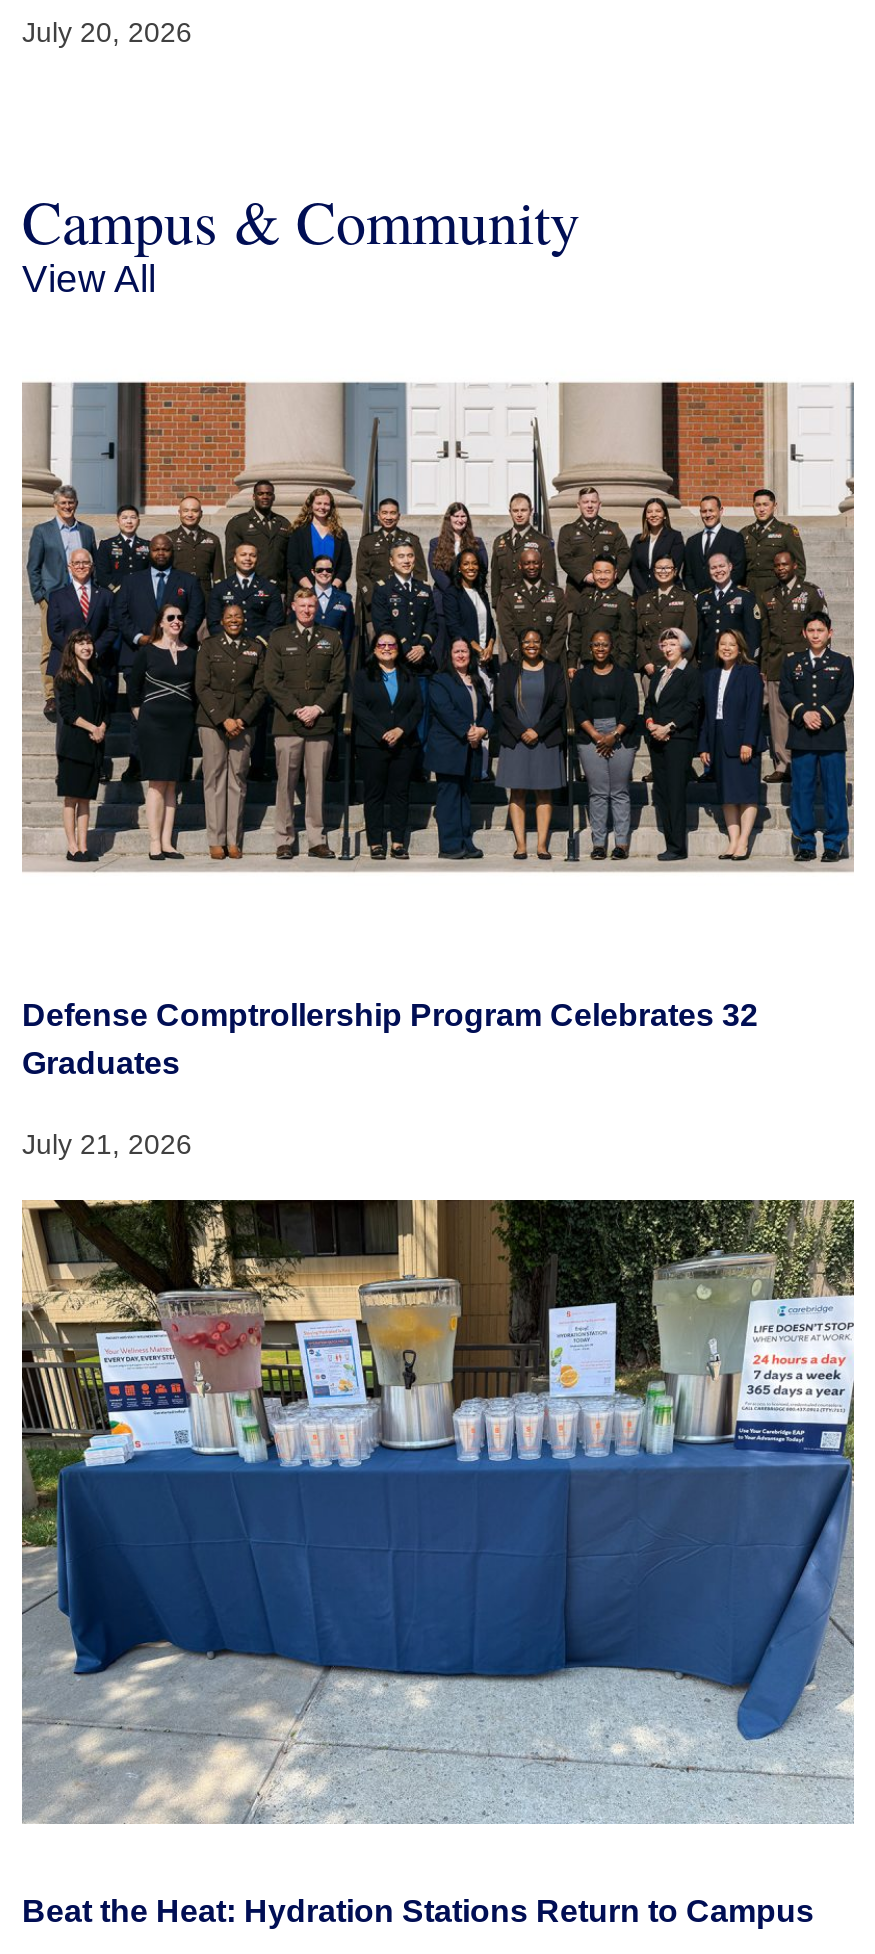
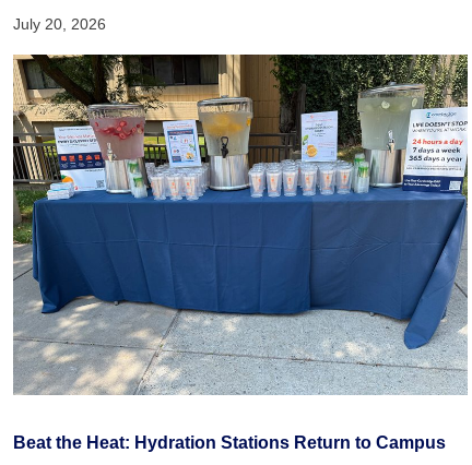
[22,180,580,300] Campus & Community | View All -> none
[20,380,856,874] [image] -> none
[22,998,758,1160] Defense Comptrollership Program Celebrates 32 | Graduates | July 21, 2026 -> none

